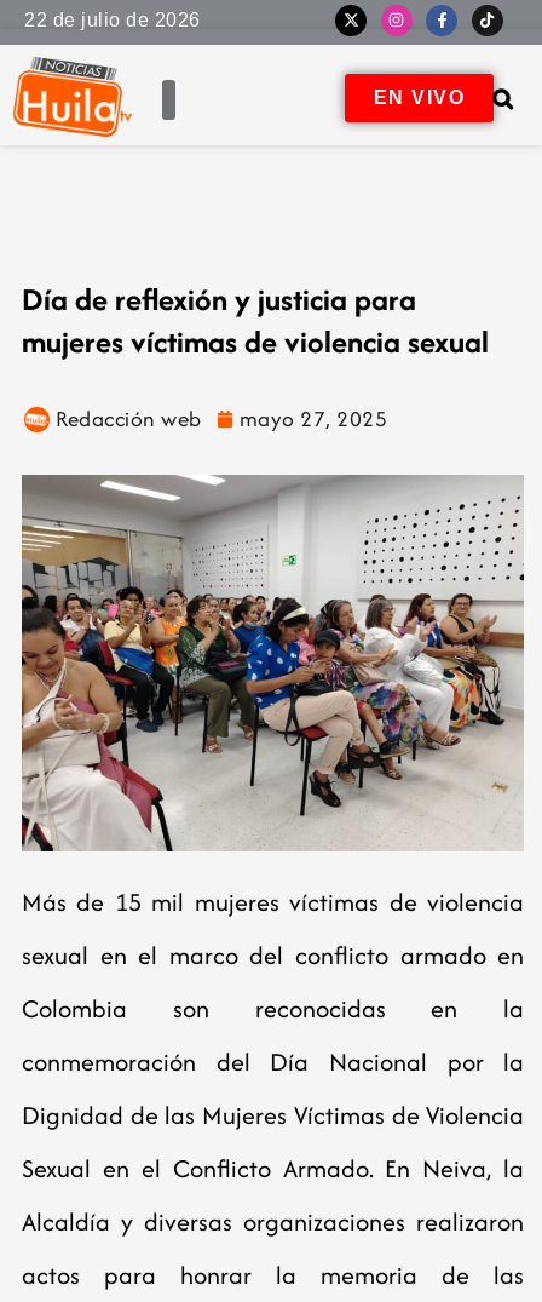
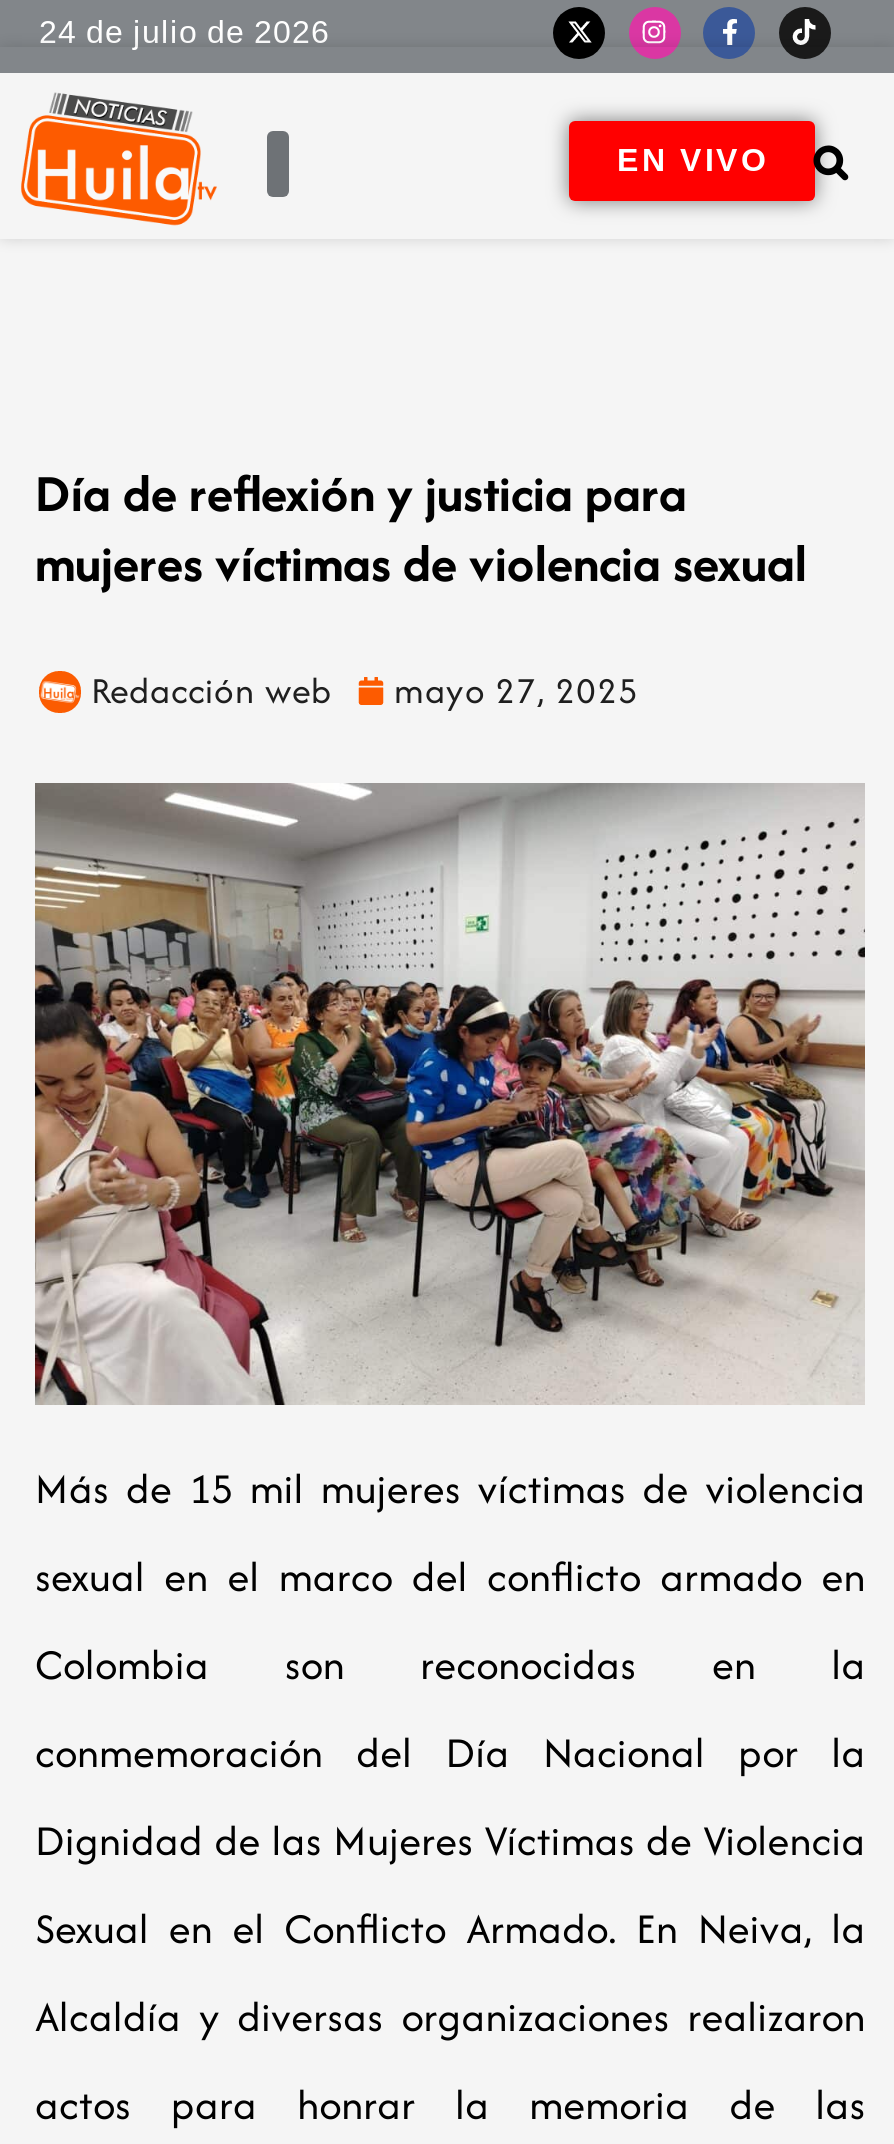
[24,10,200,30] 22 de julio de 2026 -> [39,15,330,49] 24 de julio de 2026

